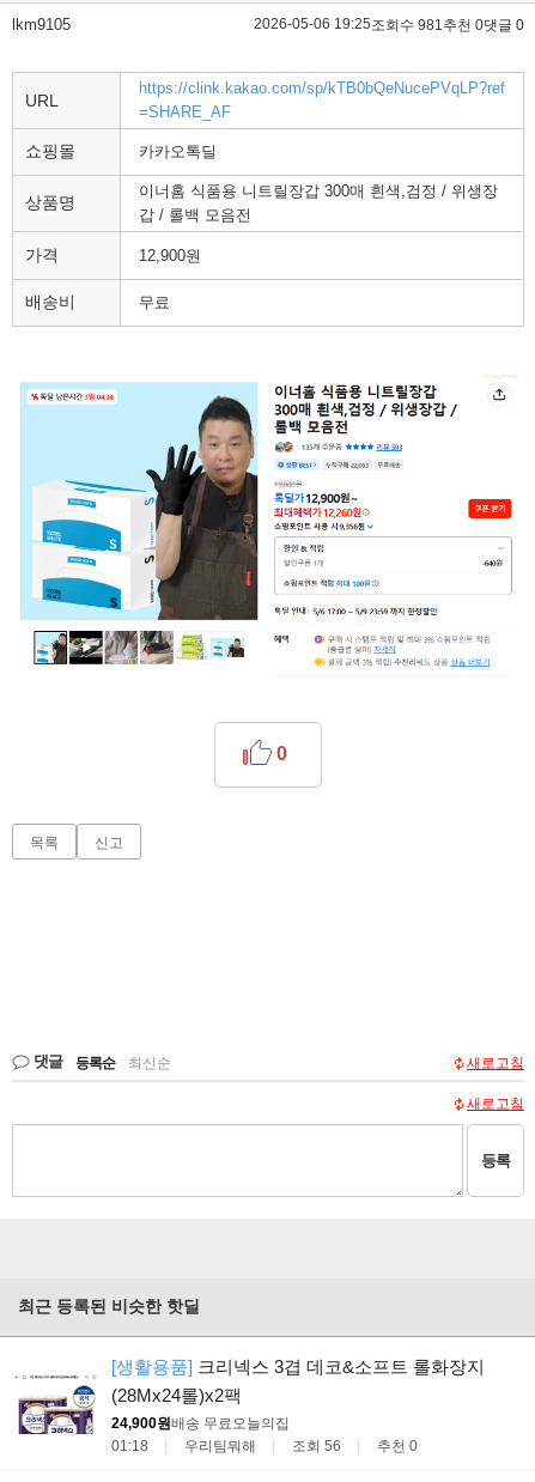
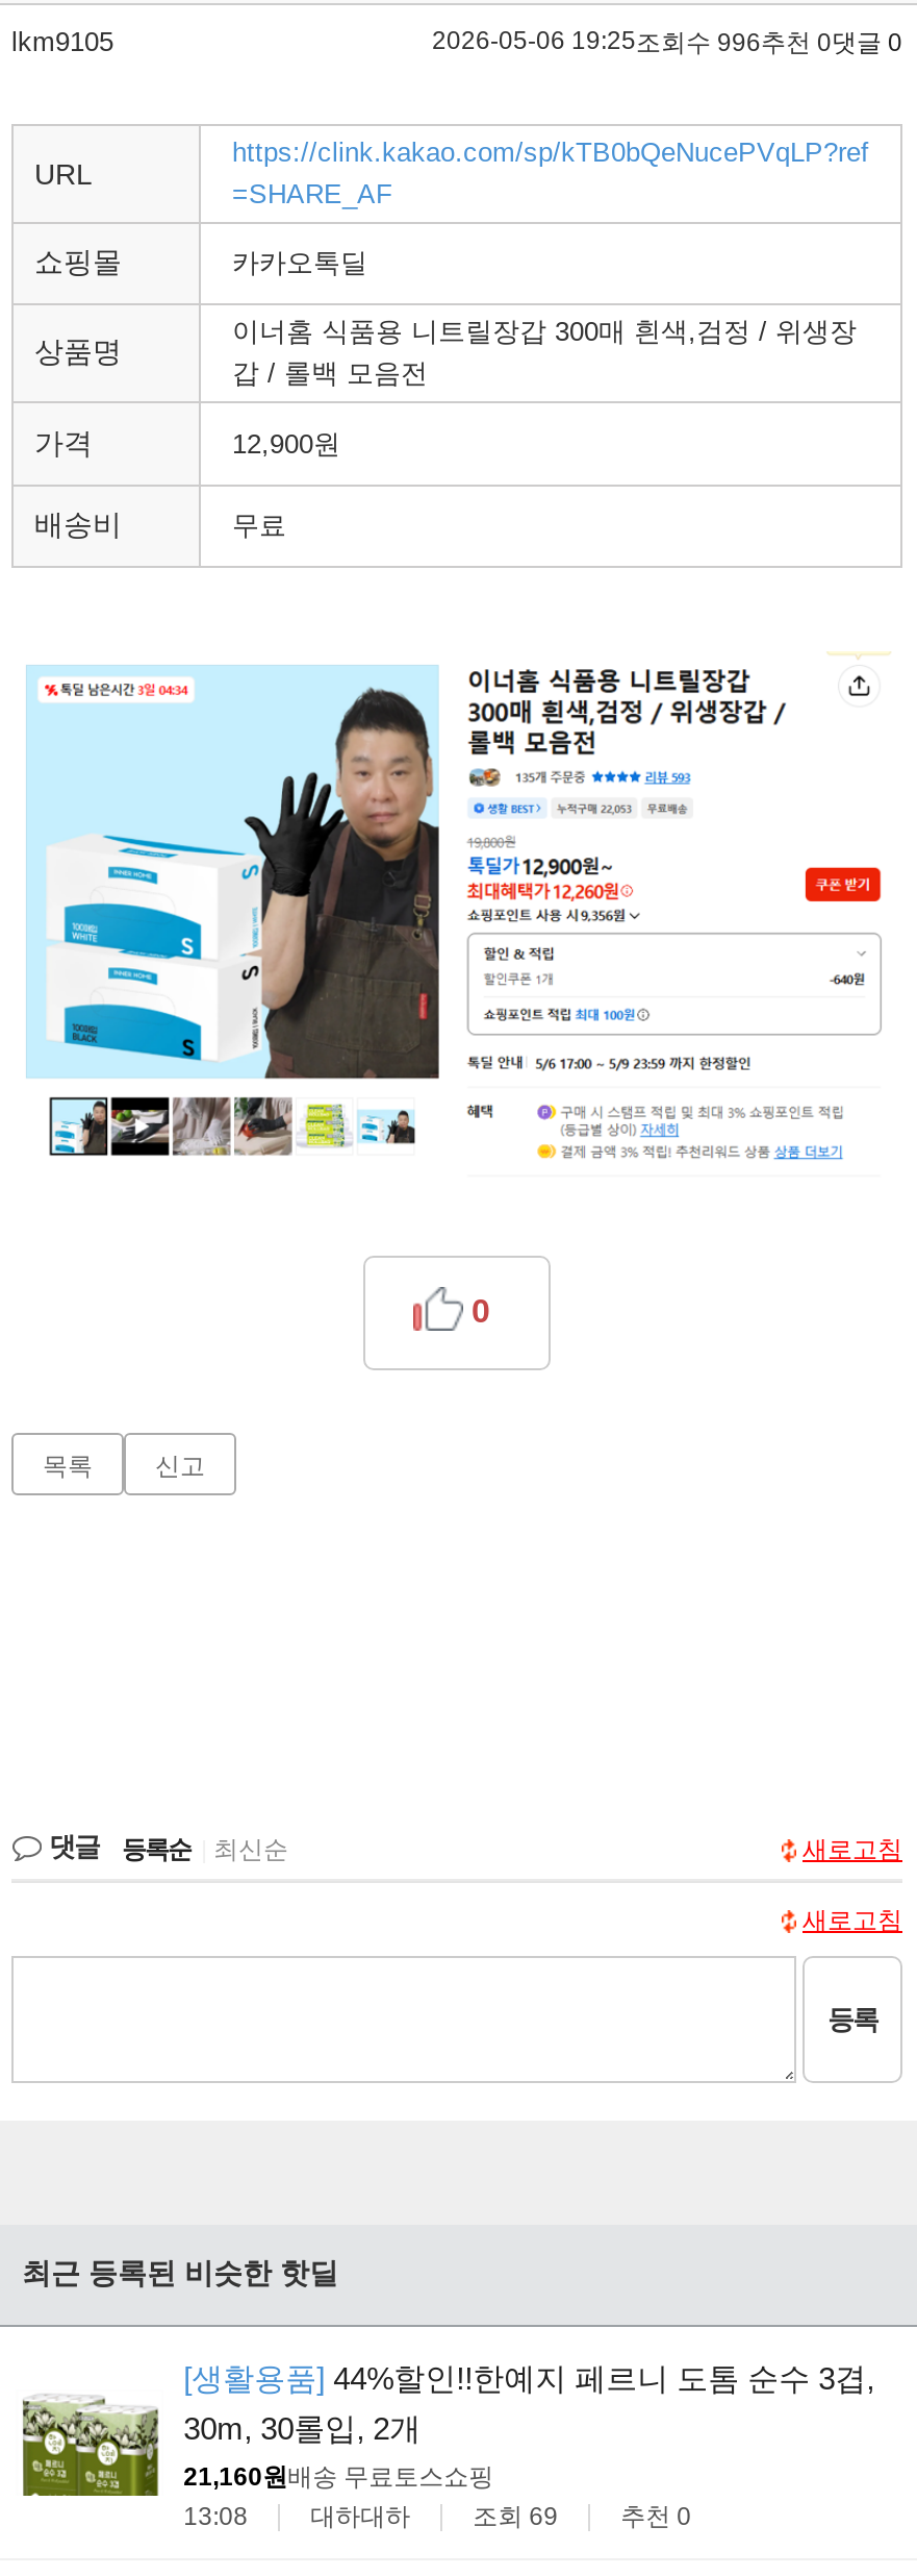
[254,16,524,34] 2026-05-06 19:25조회수 981추천 0댓글 0 -> [432,26,902,57] 2026-05-06 19:25조회수 996추천 0댓글 0
[16,1356,484,1435] [image] | [생활용품] 크리넥스 3겹 데코&소프트 롤화장지 | (28Mx24롤)x2팩 -> [20,2360,875,2498] [image] | [생활용품] 44%할인!!한예지 페르니 도톰 순수 3겹, | 30m, 30롤입, 2개
[111,1415,341,1454] 24,900원배송 무료 오늘의집 | 01:18 | 우리팀뭐해 | 조회 56 -> [183,2462,558,2531] 21,160원배송 무료 토스쇼핑 | 13:08 | 대하대하 | 조회 69

